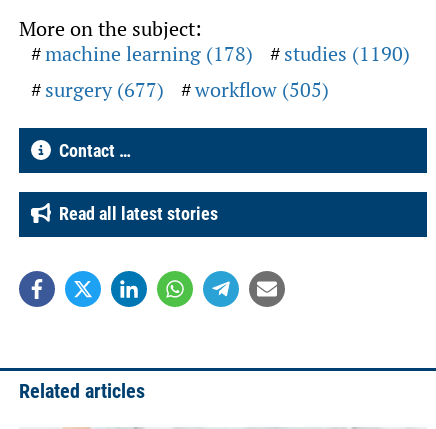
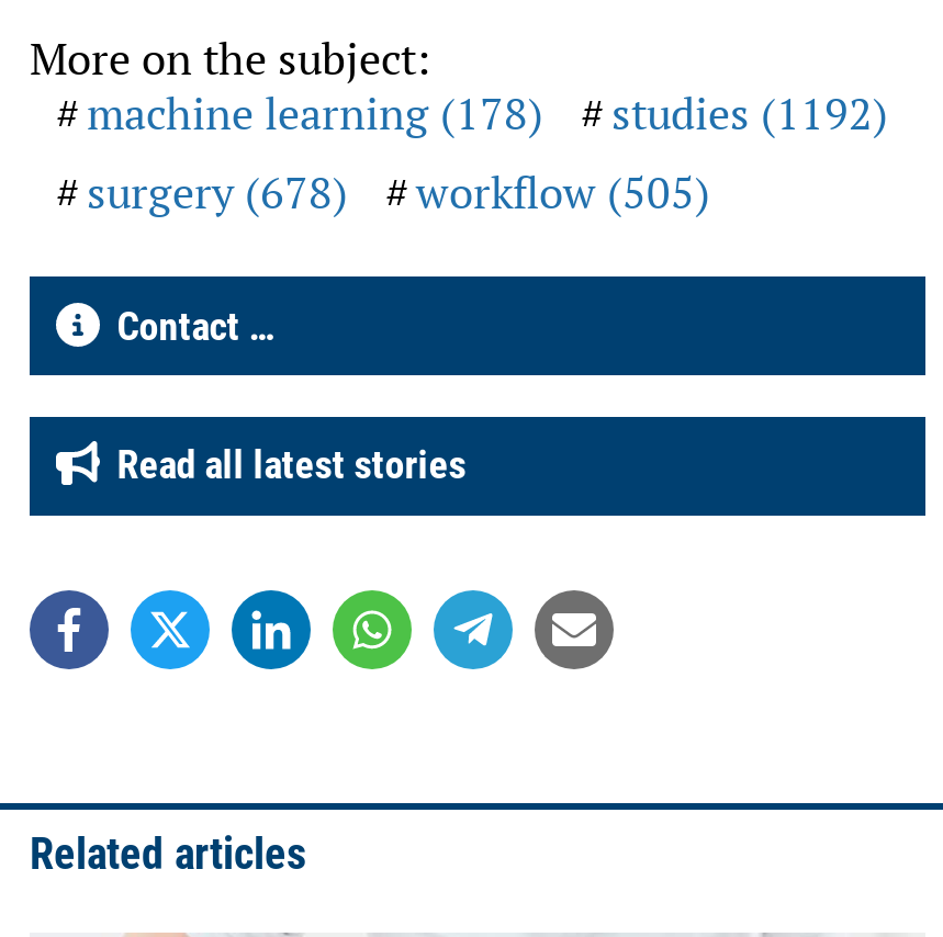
[45,40,410,67] machine learning (178) studies (1190) -> [87,84,888,144] machine learning (178) studies (1192)
[45,76,329,103] surgery (677) workflow (505) -> [87,163,710,223] surgery (678) workflow (505)

